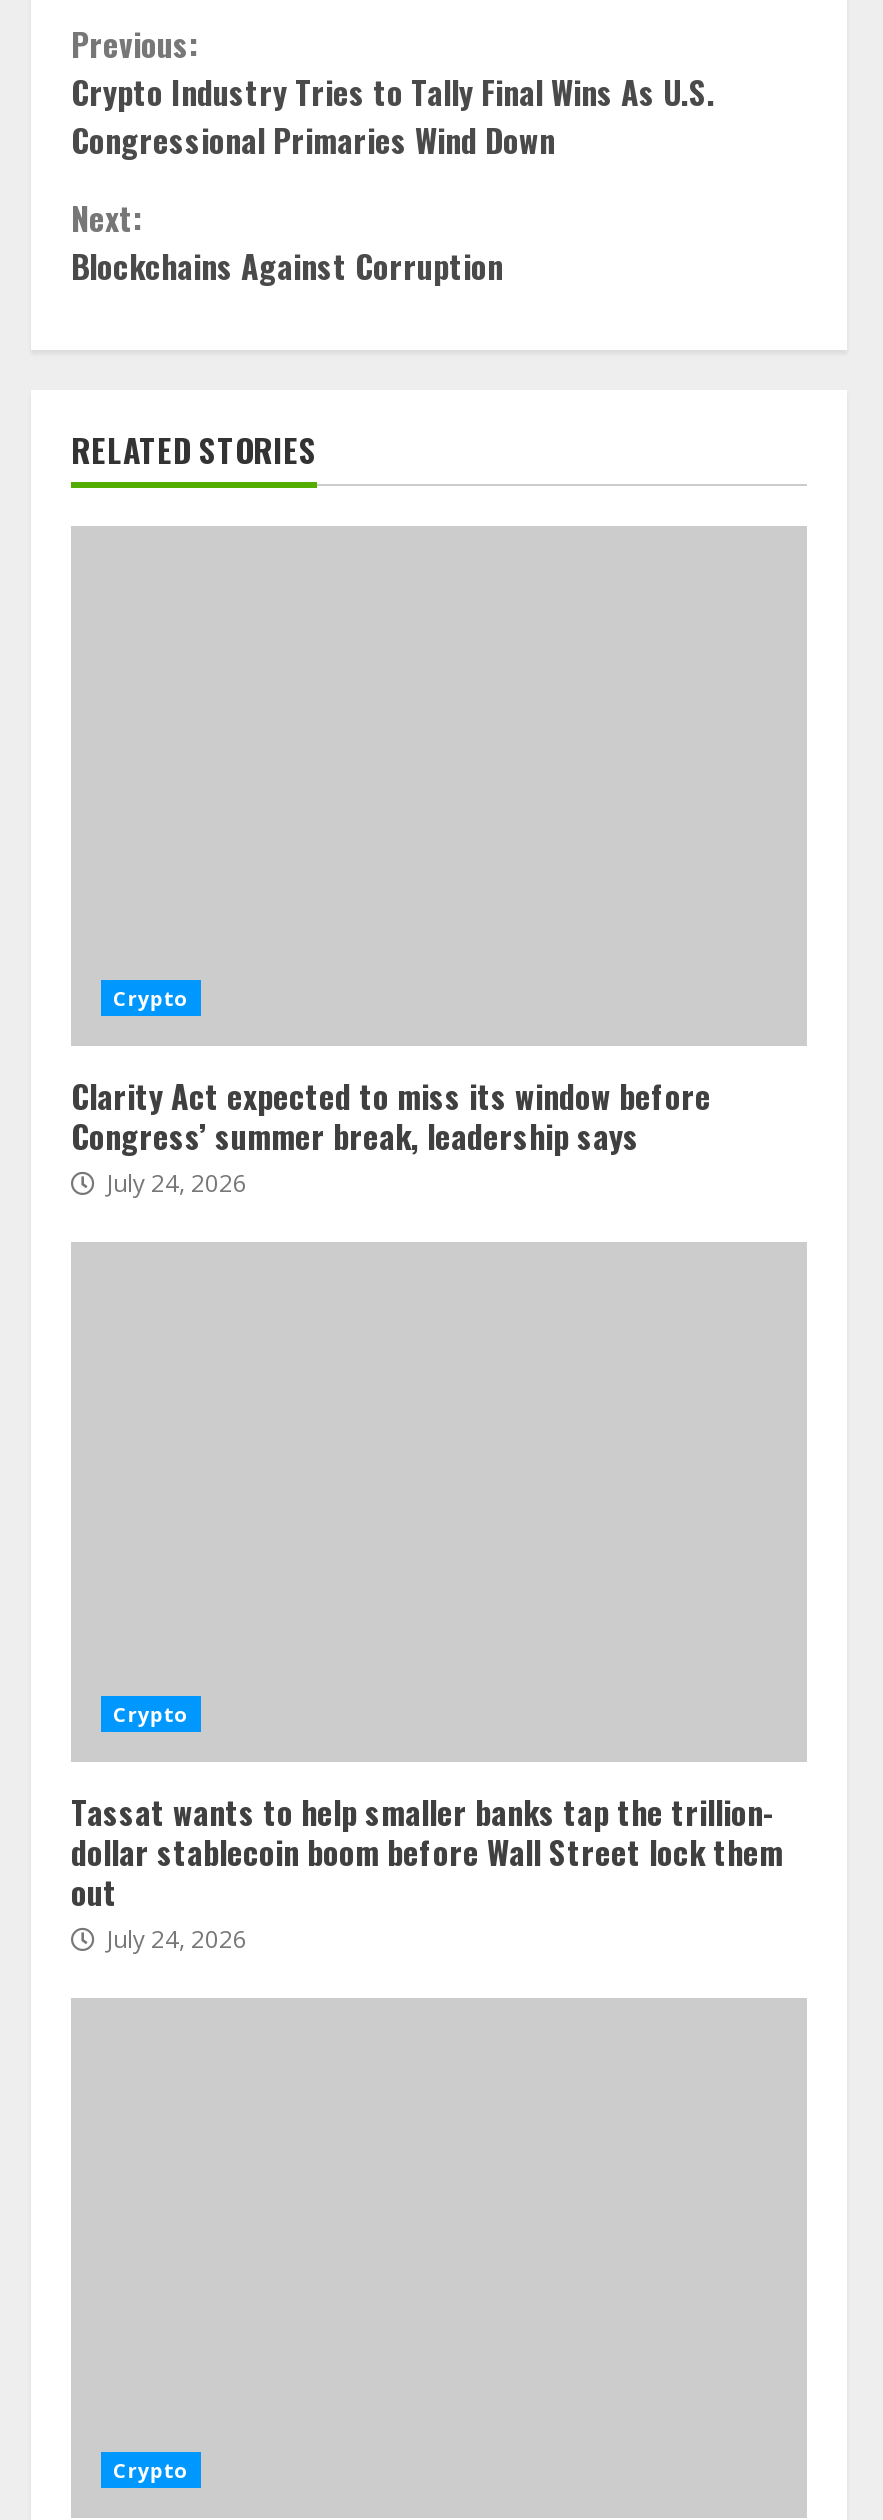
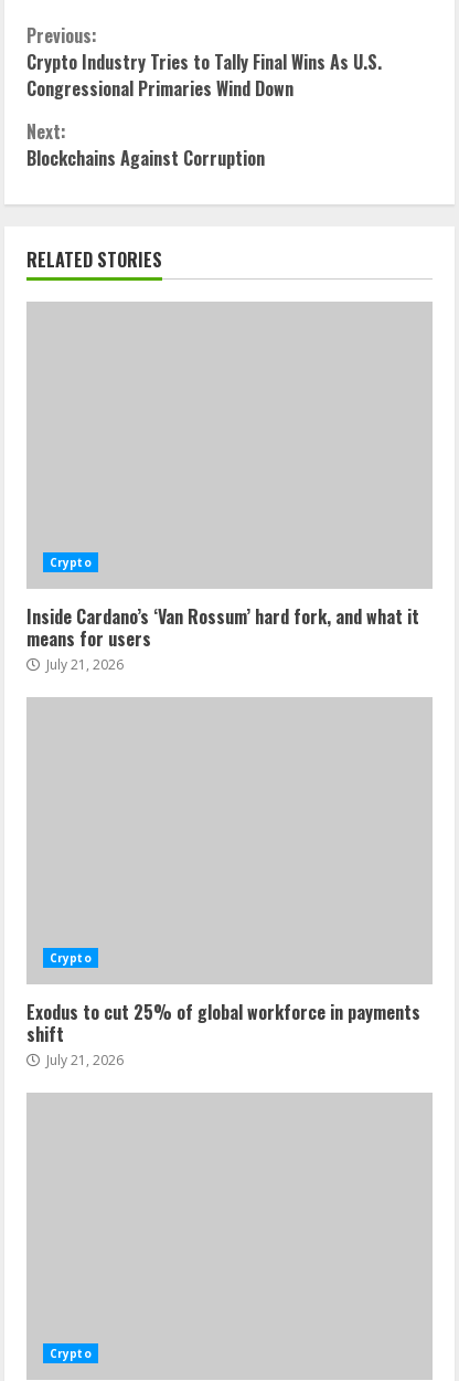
[71,1071,711,1199] Clarity Act expected to miss its window before | Congress’ summer break, leadership says | July 24, 2026 -> [26,603,419,673] Inside Cardano’s ‘Van Rossum’ hard fork, and what it | means for users | July 21, 2026
[71,1787,783,1955] Tassat wants to help smaller banks tap the trillion- | dollar stablecoin boom before Wall Street lock them | out | July 24, 2026 -> [26,998,420,1069] Exodus to cut 25% of global workforce in payments | shift | July 21, 2026

